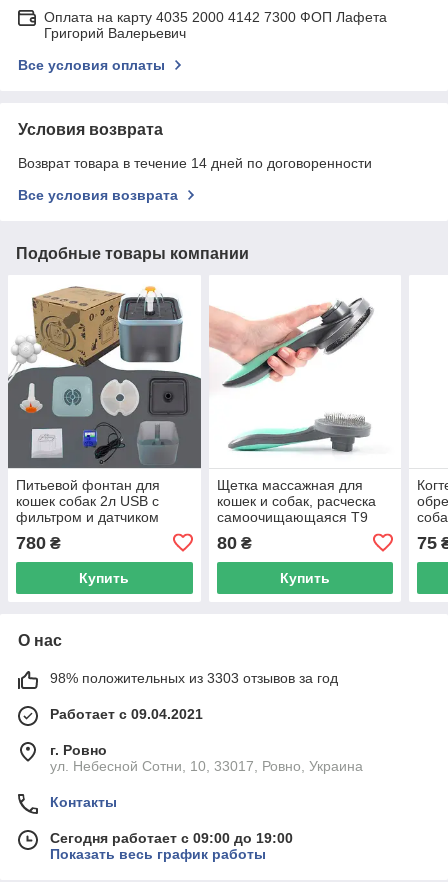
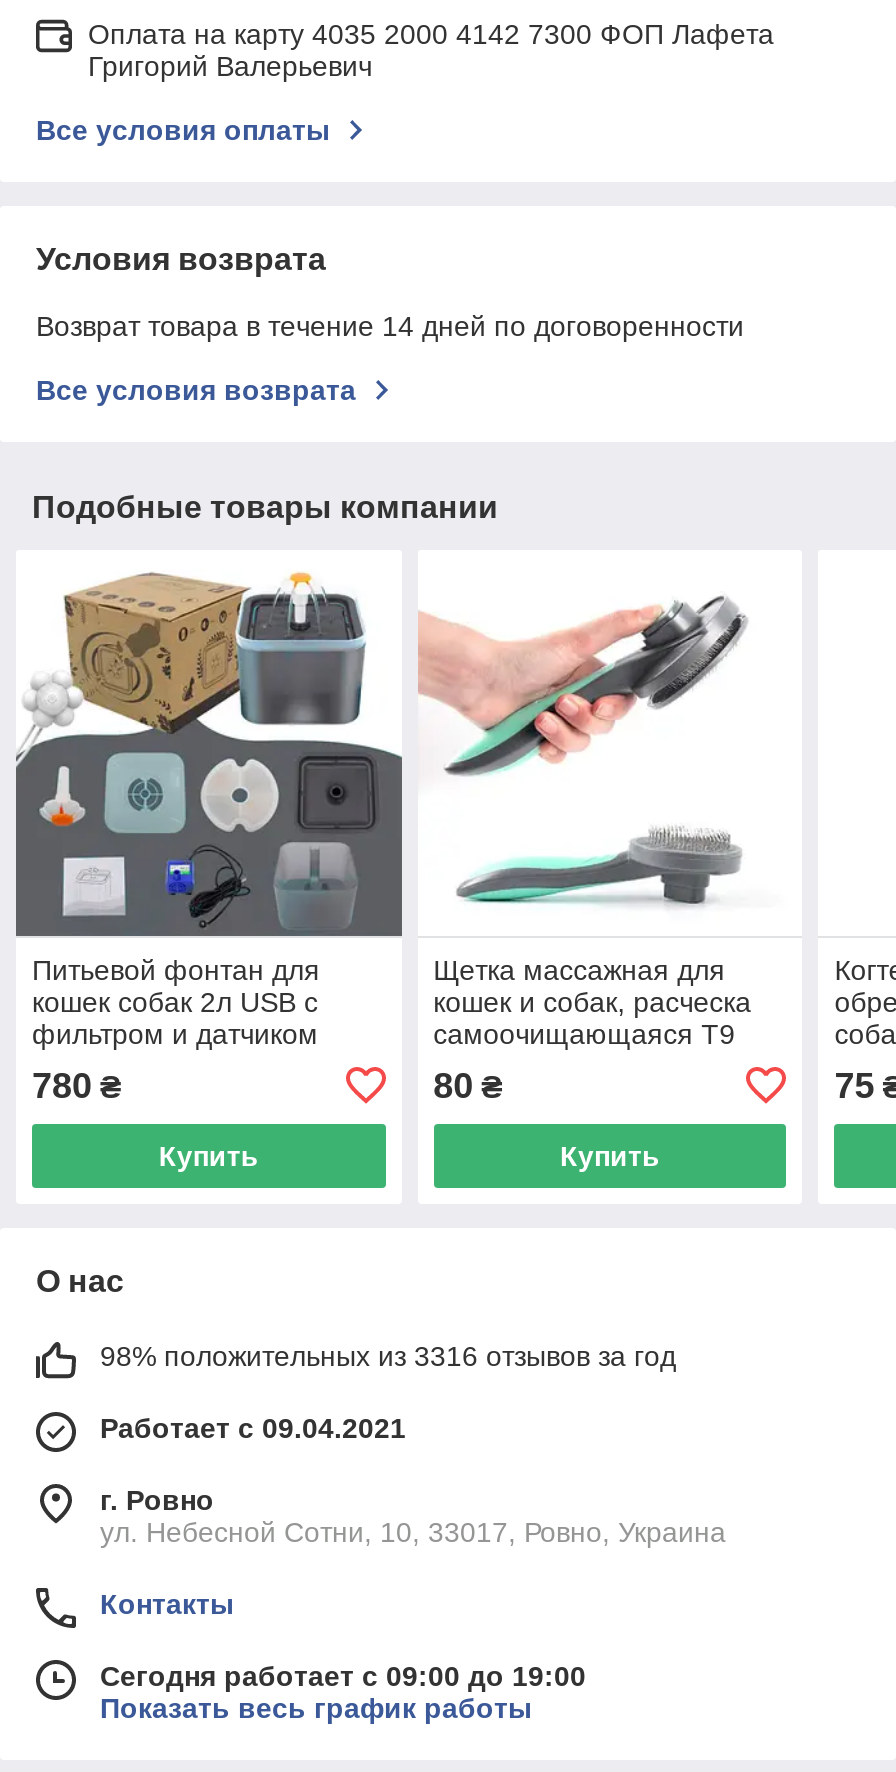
[50,670,338,686] 98% положительных из 3303 отзывов за год -> [100,1340,676,1372] 98% положительных из 3316 отзывов за год

